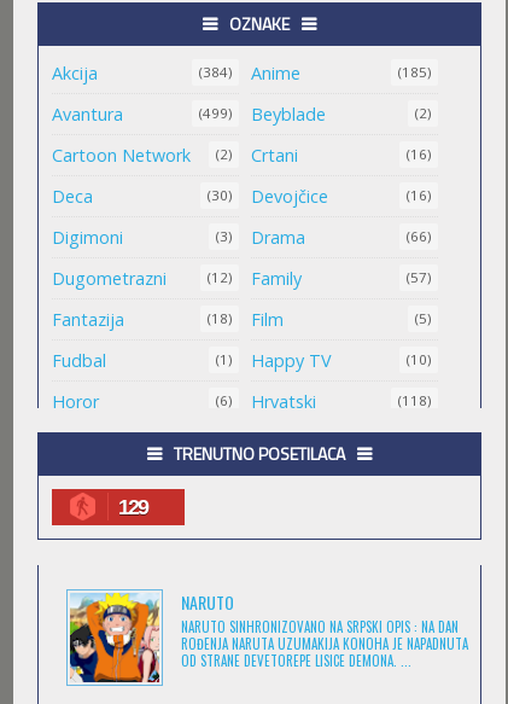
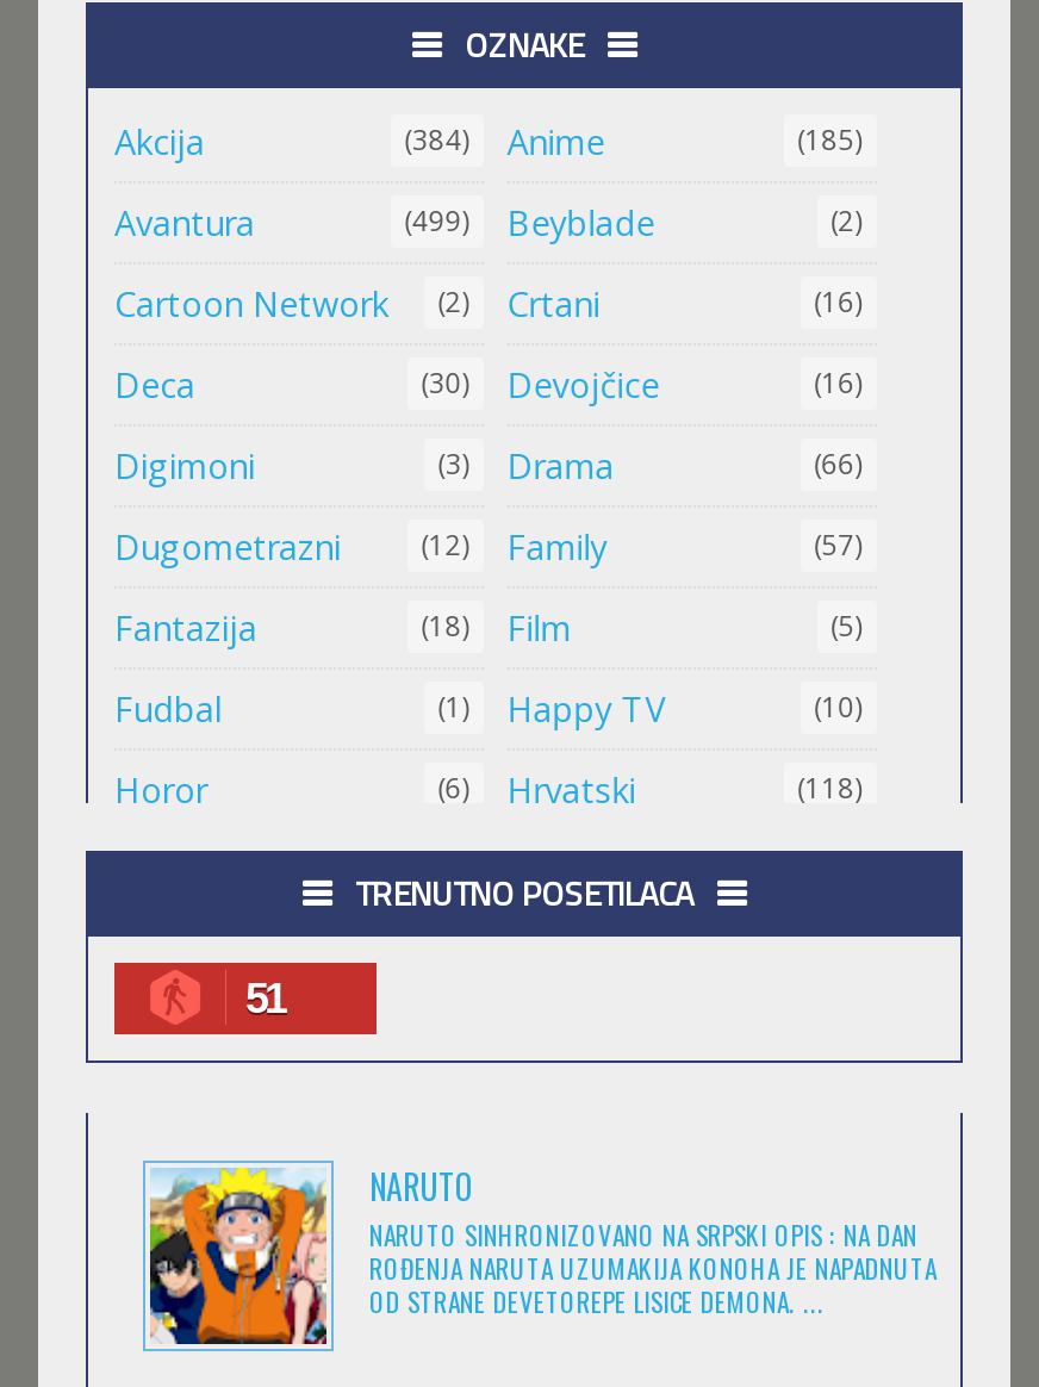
[118,495,147,519] 129 -> [245,975,284,1023] 51

